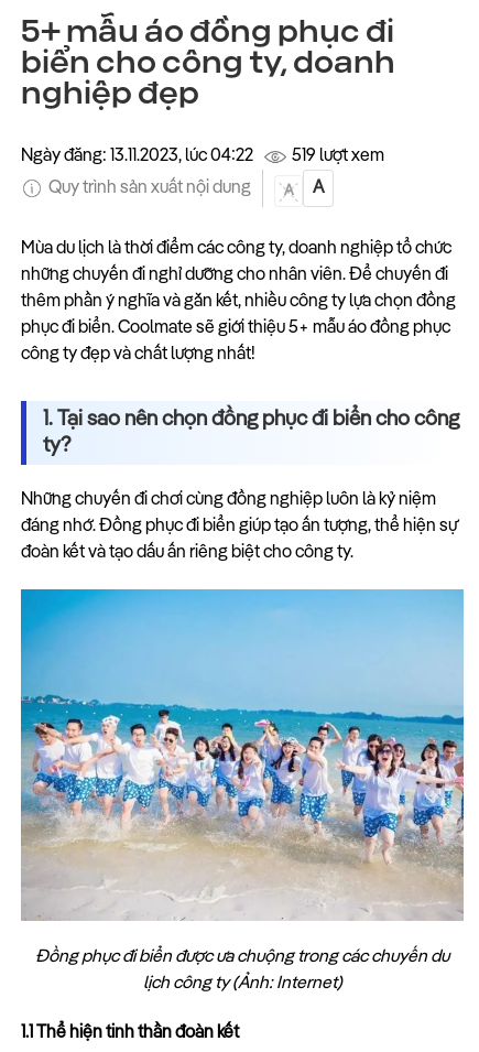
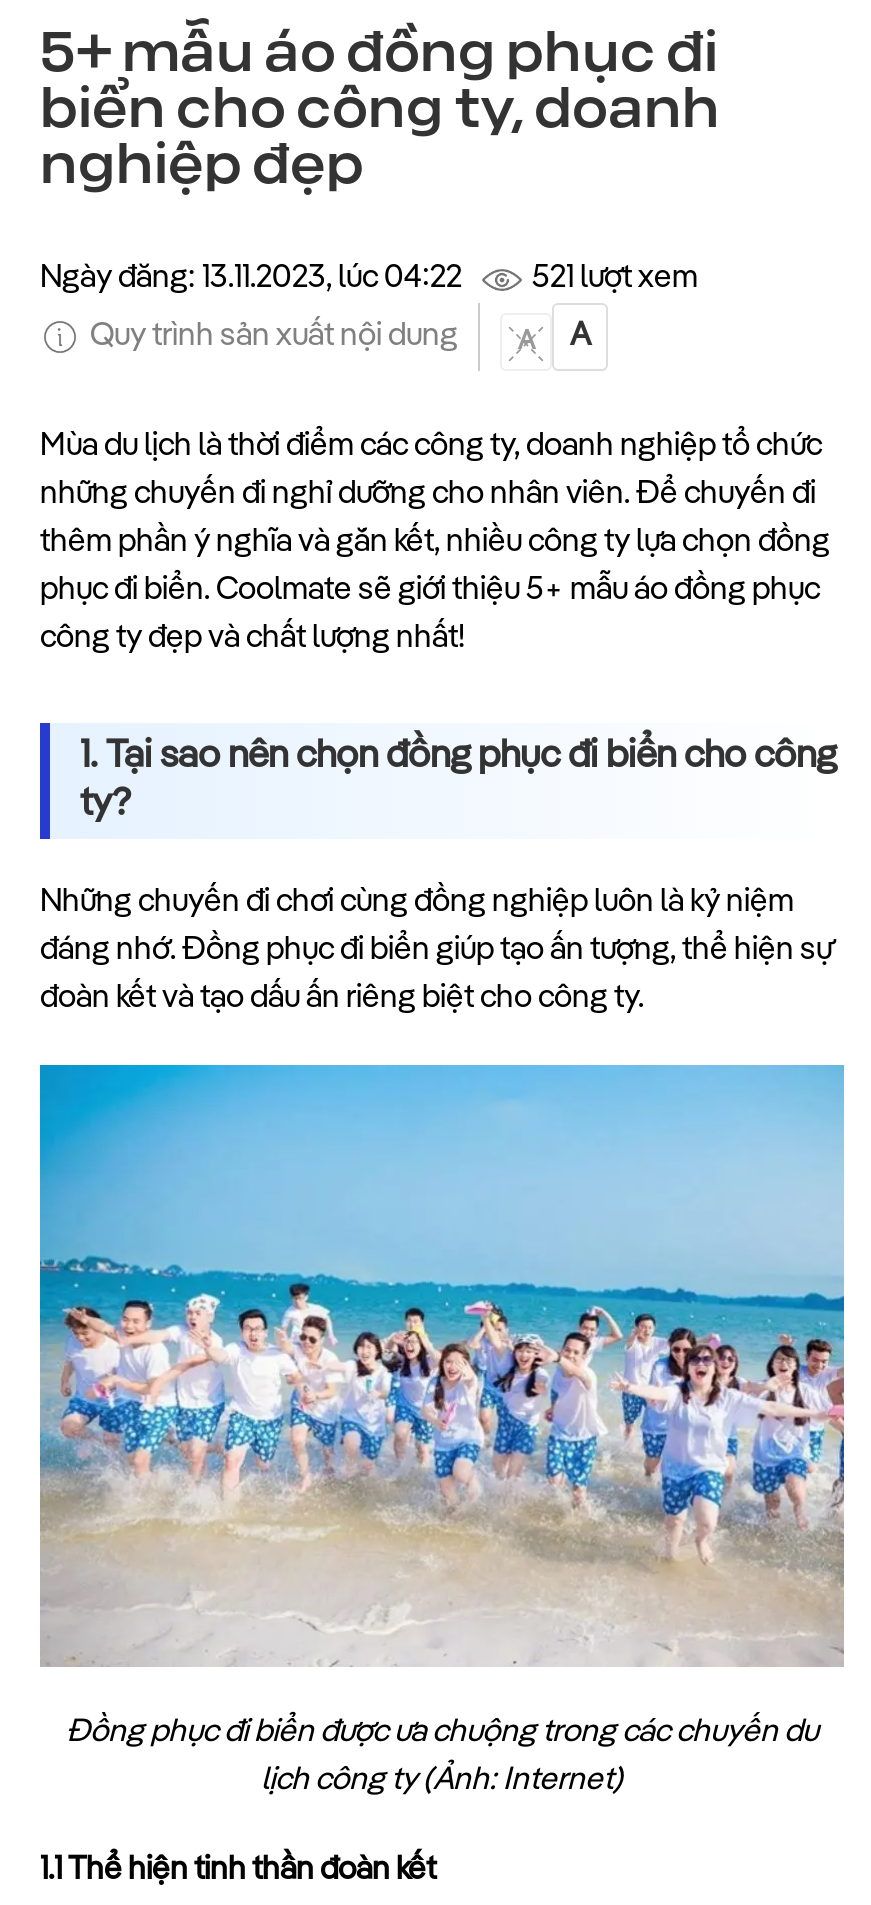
[292,148,384,165] 519 lượt xem -> [532,263,698,295] 521 lượt xem

